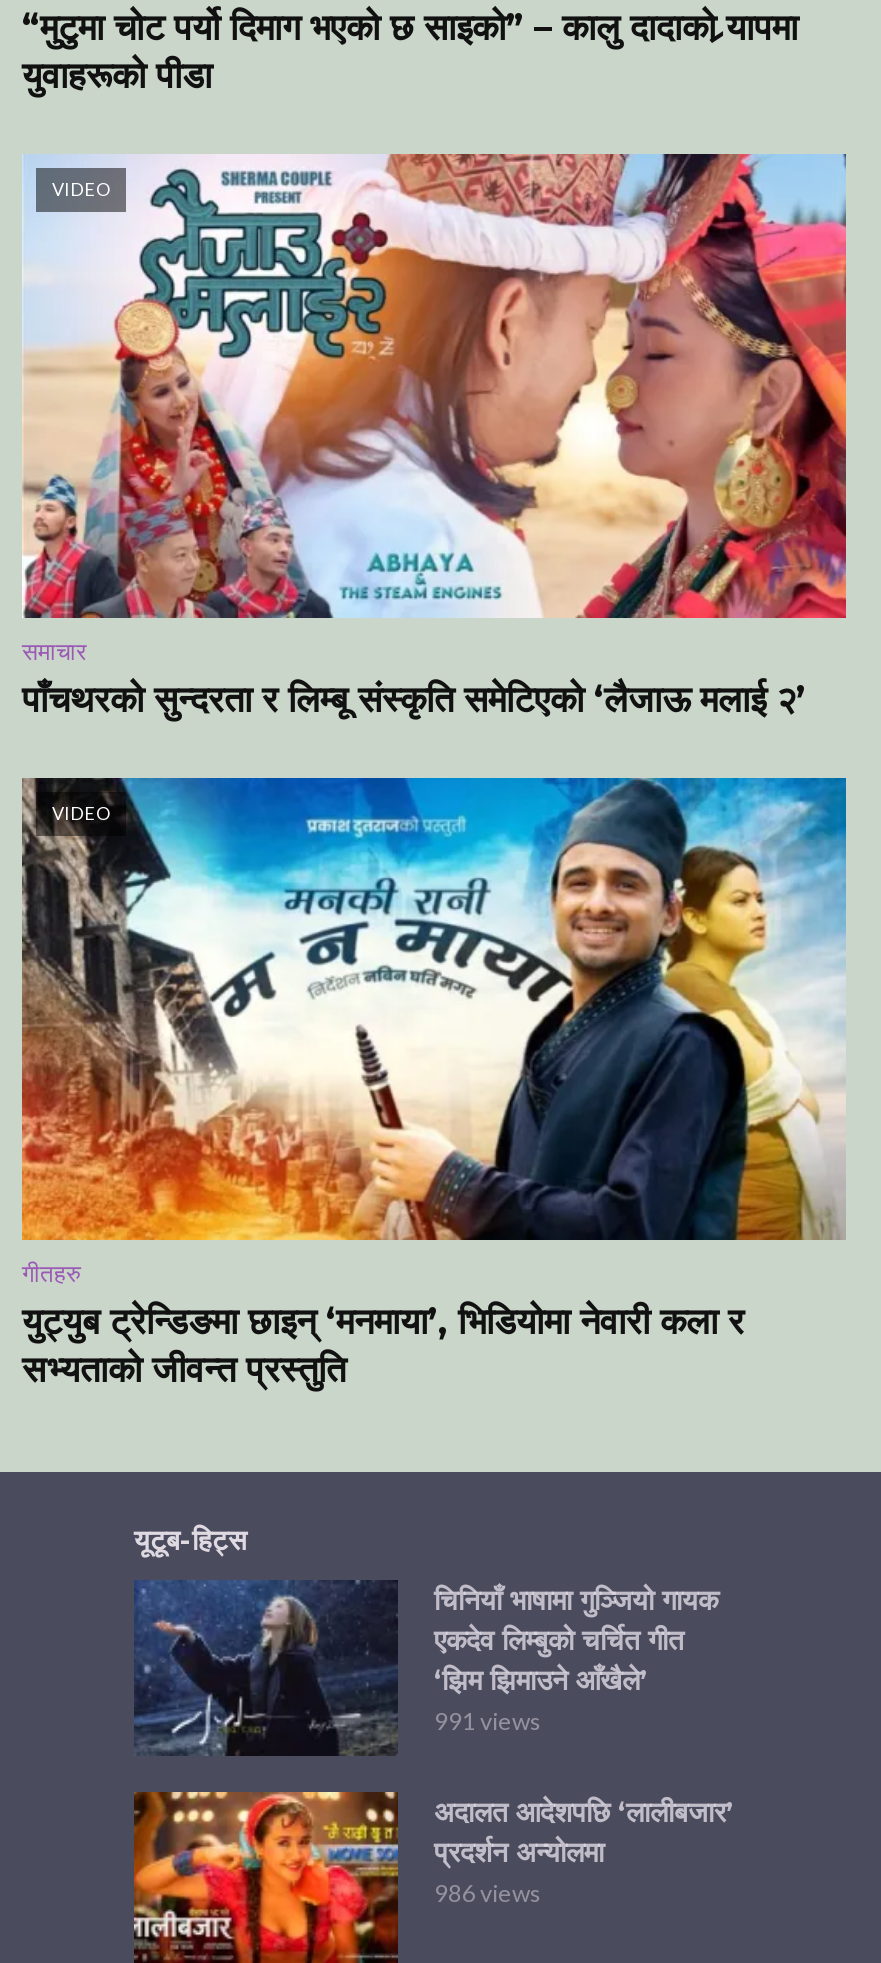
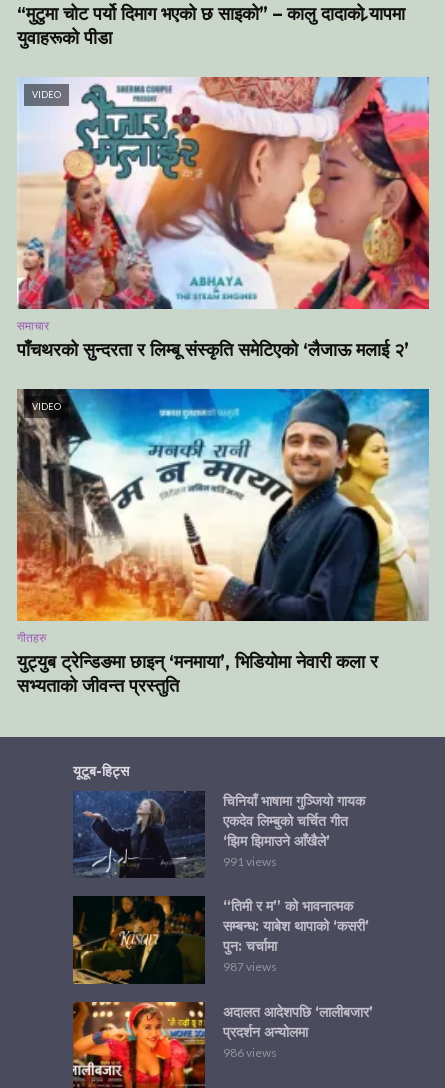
none -> [72,896,369,985] [image] | “तिमी र म” को भावनात्मक | सम्बन्ध: याबेश थापाको ‘कसरी’ | पुन: चर्चामा | 987 views

